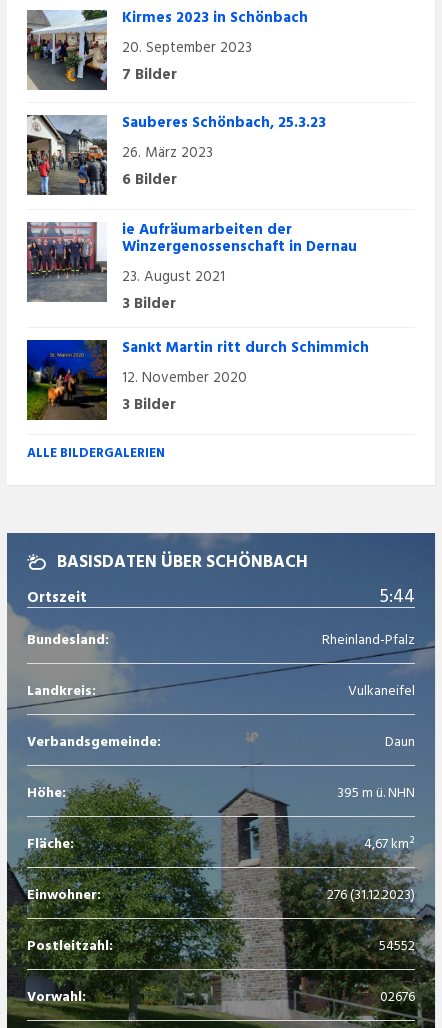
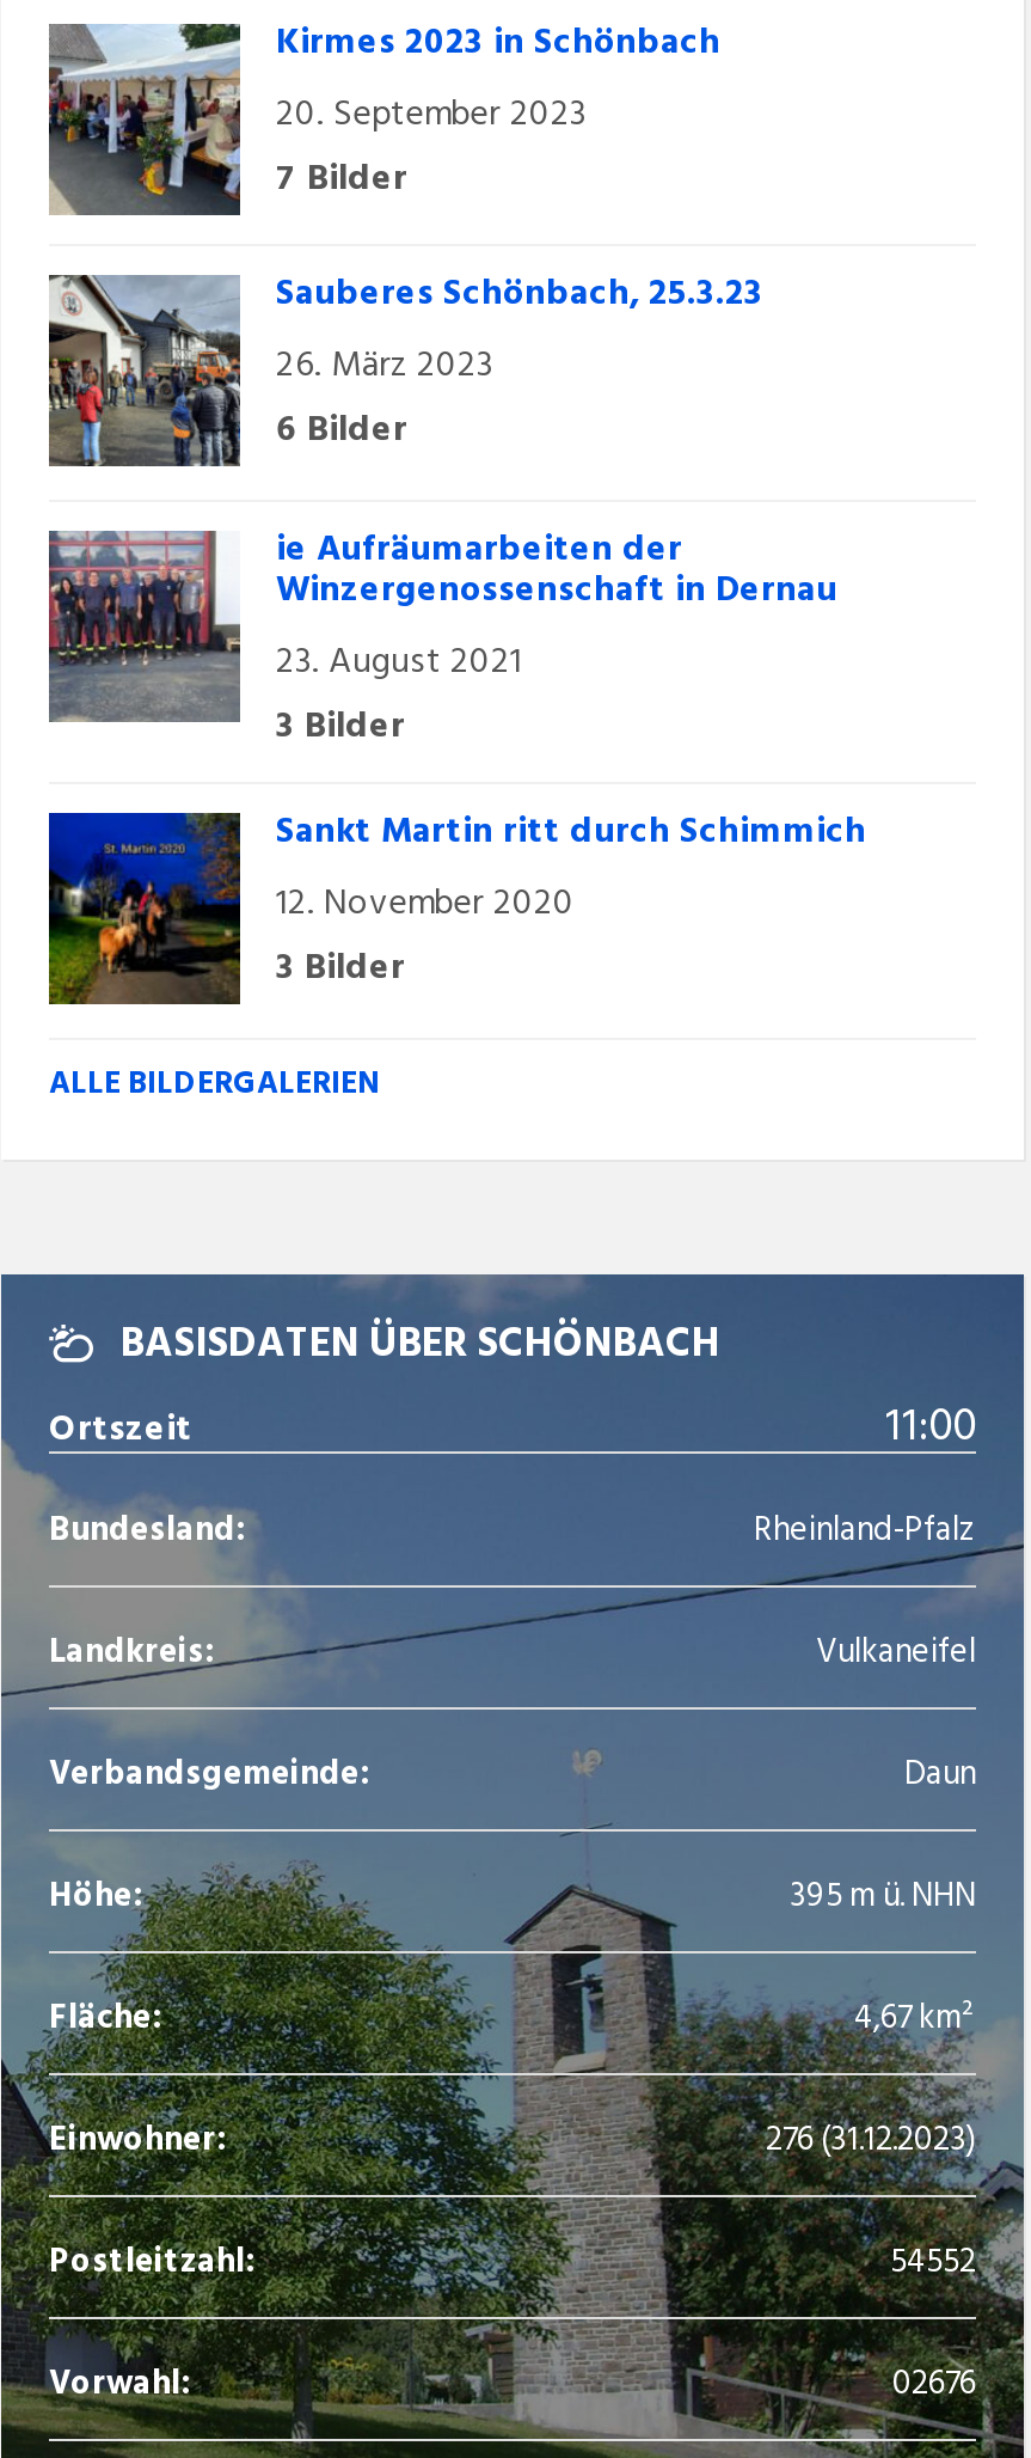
[379,582,415,612] 5:44 -> [885,1392,976,1463] 11:00

